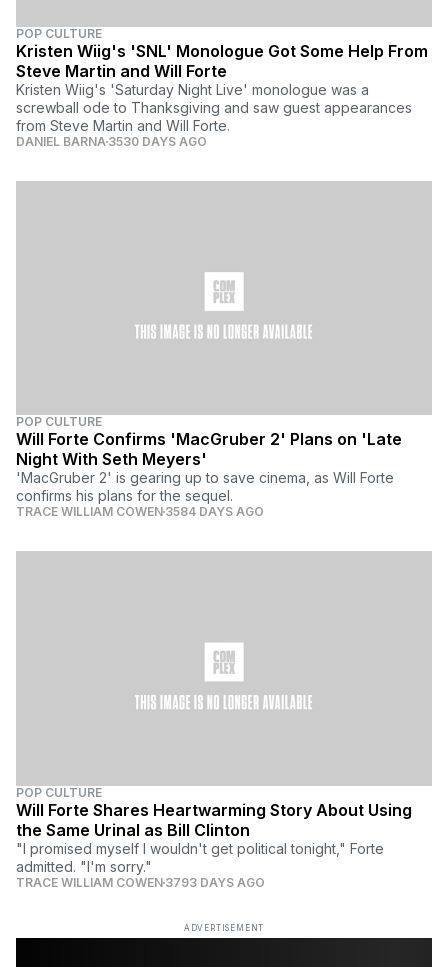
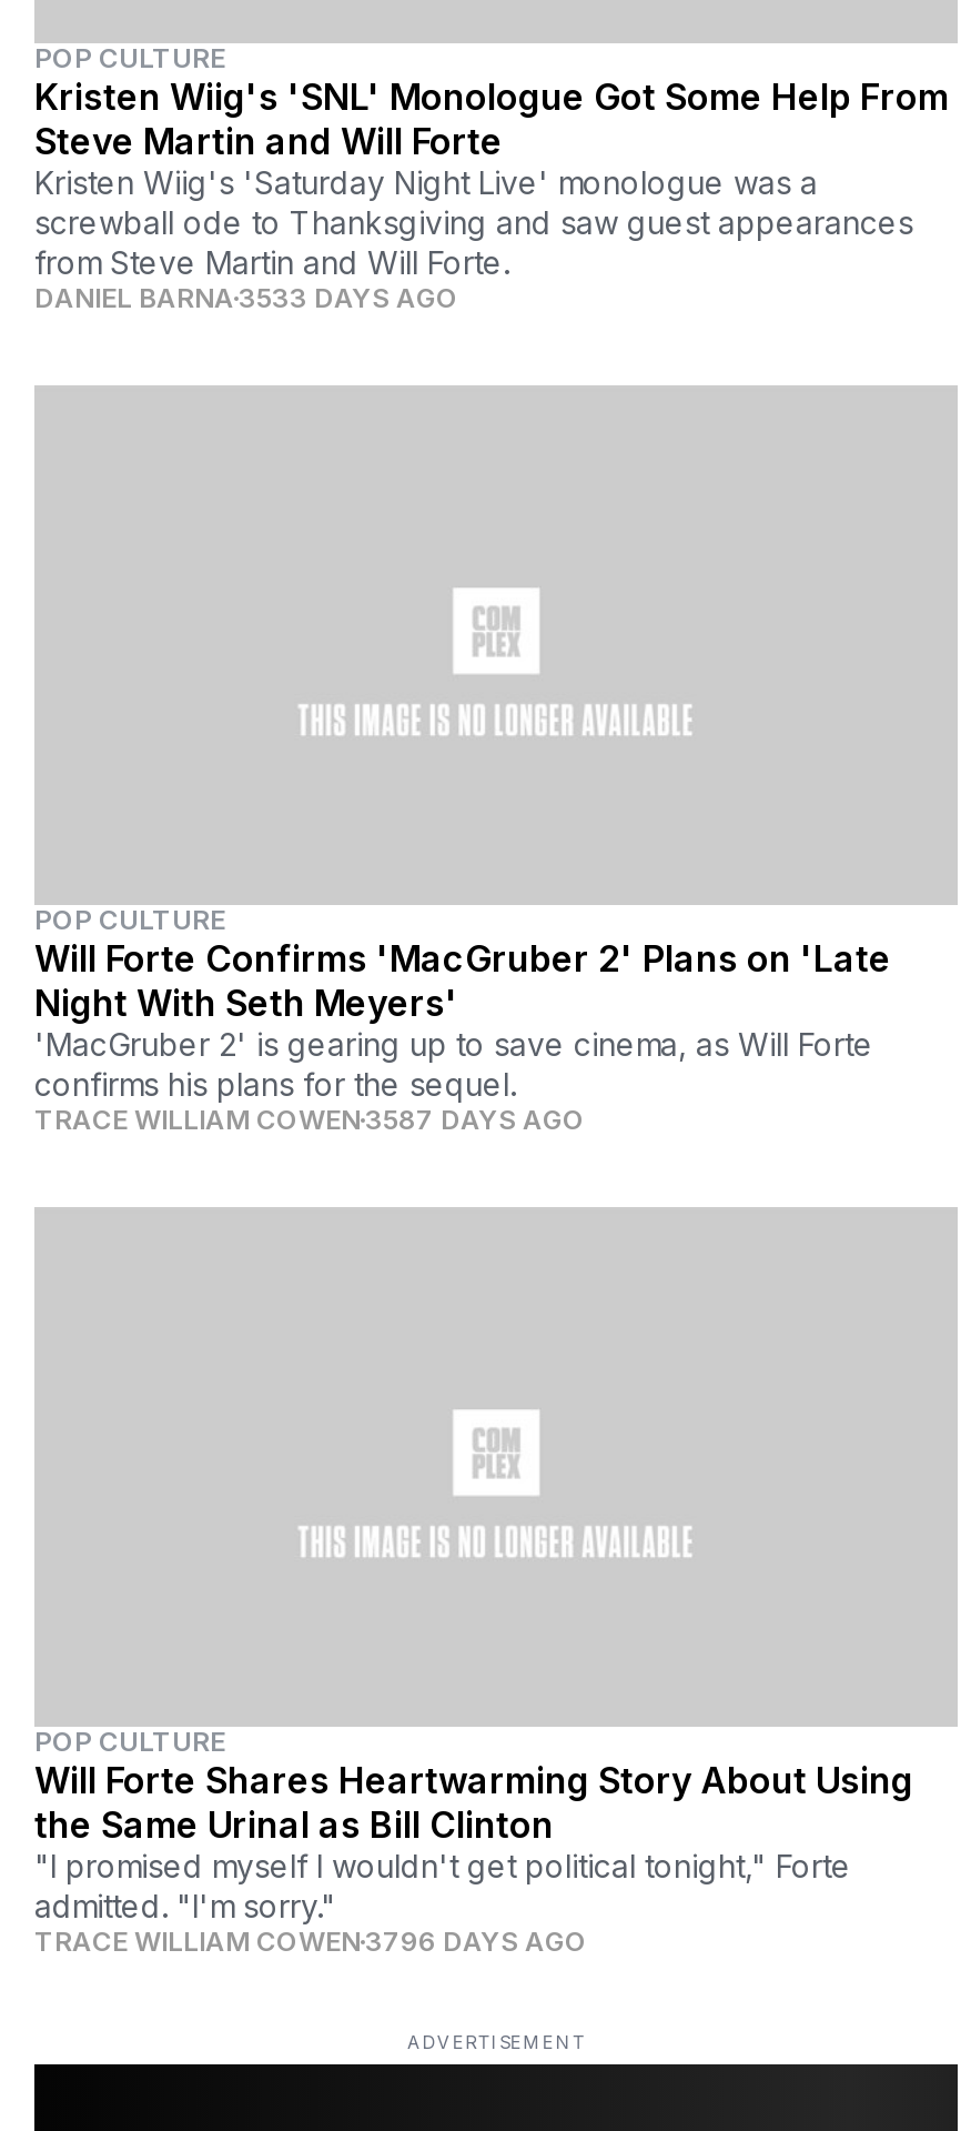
[16,134,207,149] DANIEL BARNA 3530 DAYS AGO -> [34,280,458,313] DANIEL BARNA 3533 DAYS AGO
[16,504,264,519] TRACE WILLIAM COWEN 3584 DAYS AGO -> [34,1102,585,1135] TRACE WILLIAM COWEN 3587 DAYS AGO
[16,874,265,889] TRACE WILLIAM COWEN 3793 DAYS AGO -> [34,1924,587,1958] TRACE WILLIAM COWEN 3796 DAYS AGO

